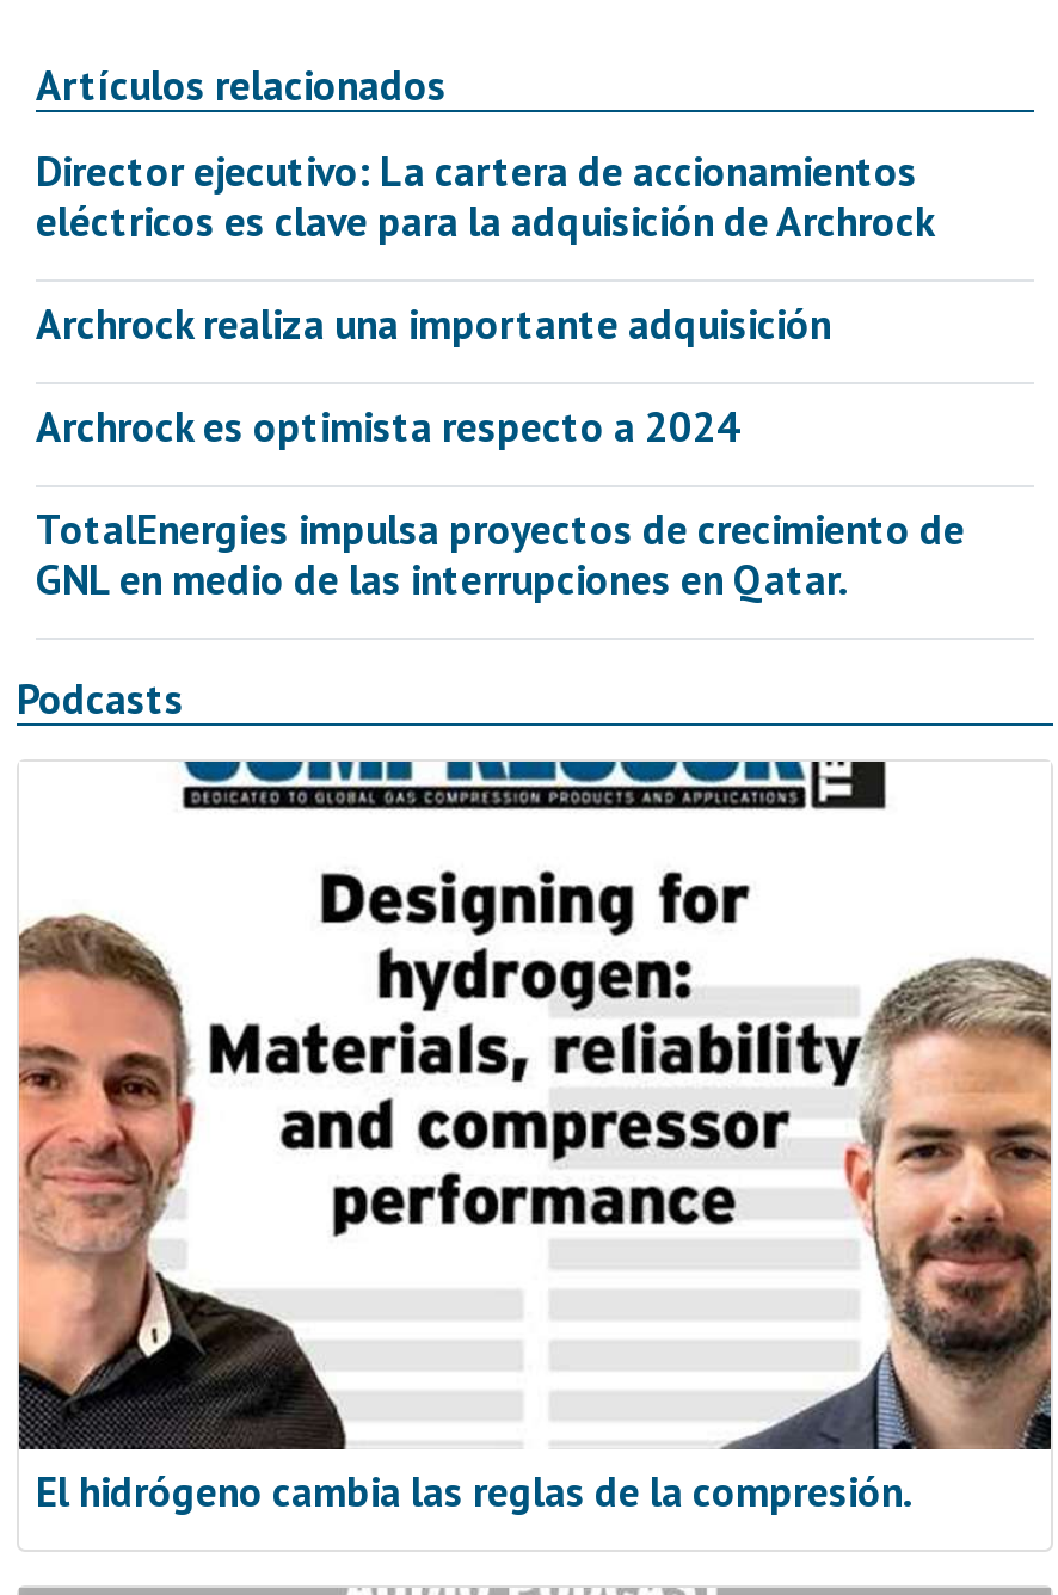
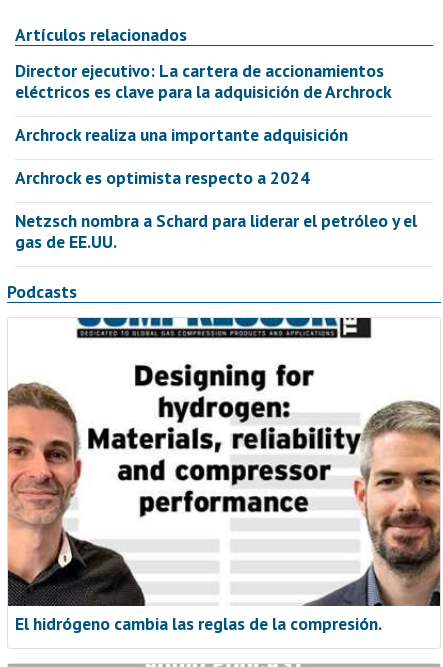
[36,502,965,607] TotalEnergies impulsa proyectos de crecimiento de | GNL en medio de las interrupciones en Qatar. -> [15,209,417,253] Netzsch nombra a Schard para liderar el petróleo y el | gas de EE.UU.

